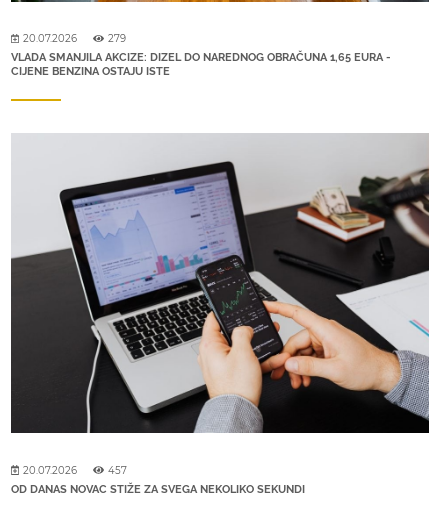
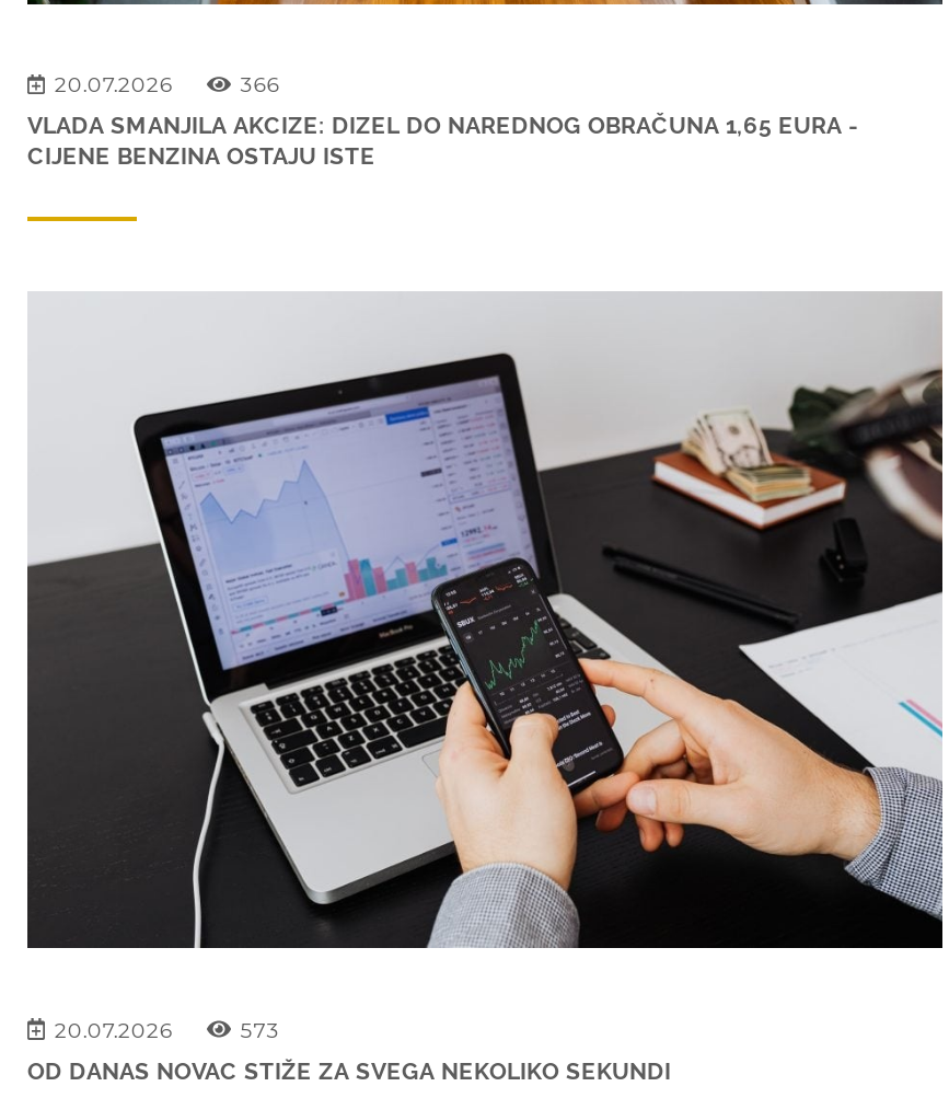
[108,33,126,44] 279 -> [240,72,280,96] 366
[108,465,127,476] 457 -> [240,1017,280,1041] 573

